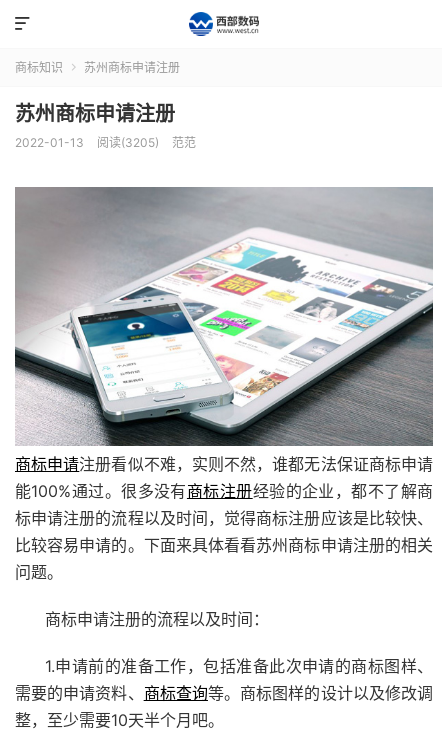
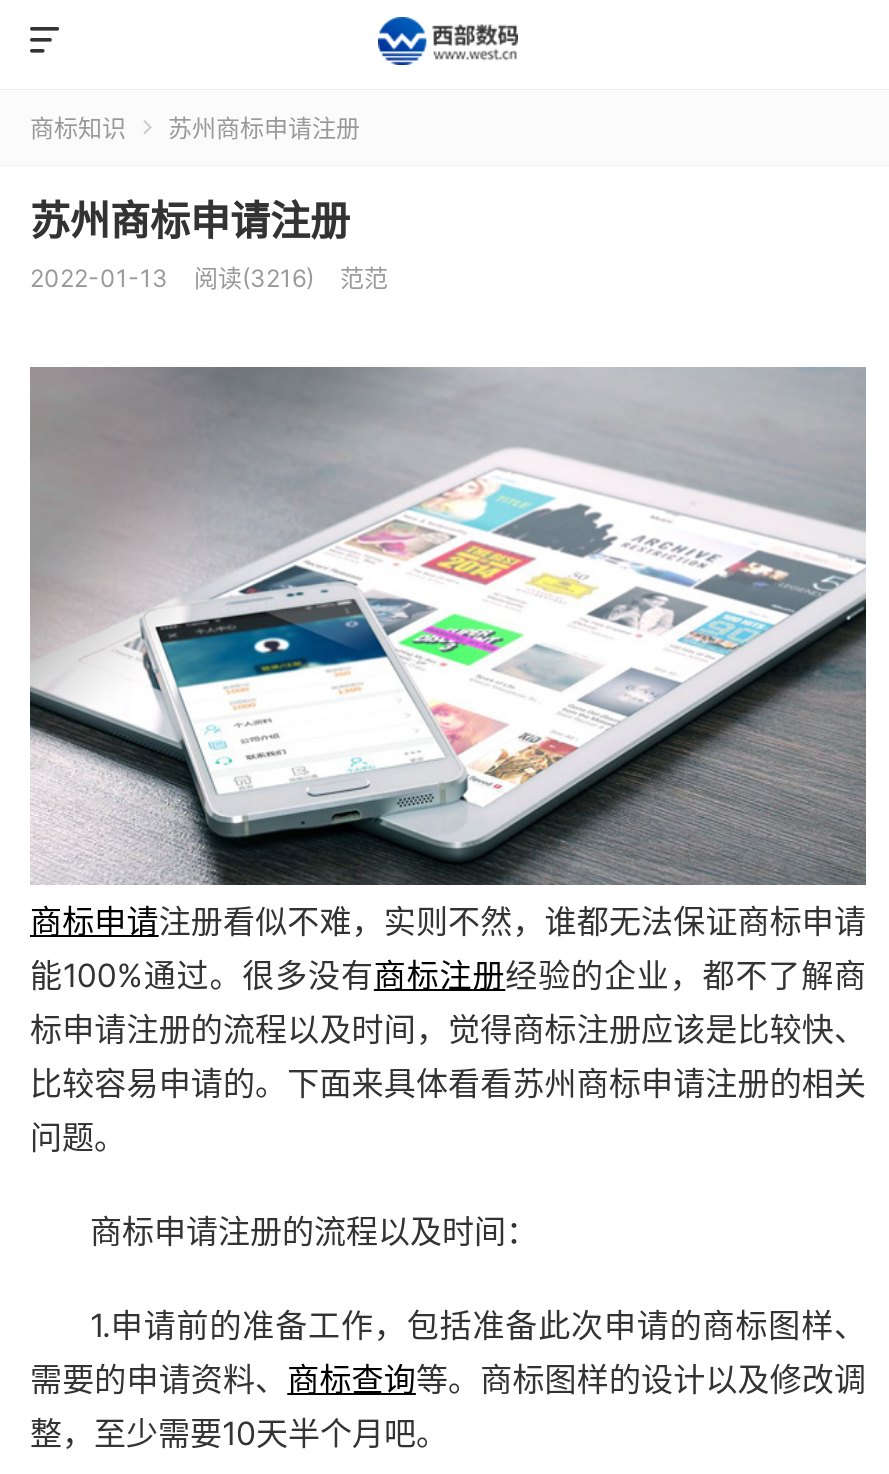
[97,135,159,150] 阅读(3205) -> [194,263,314,293] 阅读(3216)

